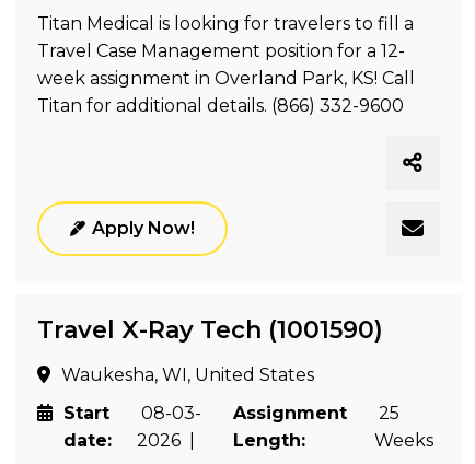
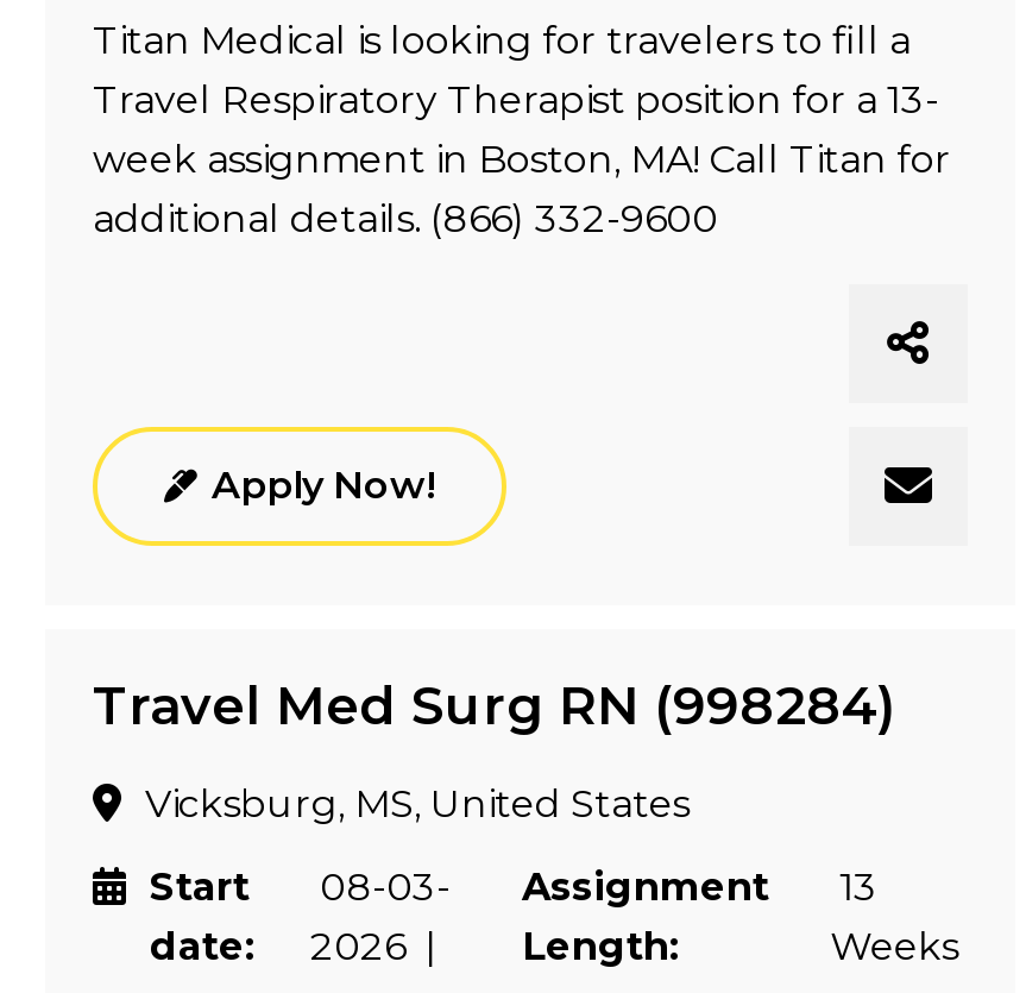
[37,40,415,116] Travel Case Management position for a 12- | week assignment in Overland Park, KS! Call | Titan for additional details. (866) 332-9600 -> [93,77,951,241] Travel Respiratory Therapist position for a 13- | week assignment in Boston, MA! Call Titan for | additional details. (866) 332-9600
[37,315,383,345] Travel X-Ray Tech (1001590) -> [93,674,896,739] Travel Med Surg RN (998284)
[61,364,314,385] Waukesha, WI, United States -> [145,781,690,827] Vicksburg, MS, United States
[63,403,400,424] Start 08-03- Assignment 25 -> [150,865,878,910] Start 08-03- Assignment 13

